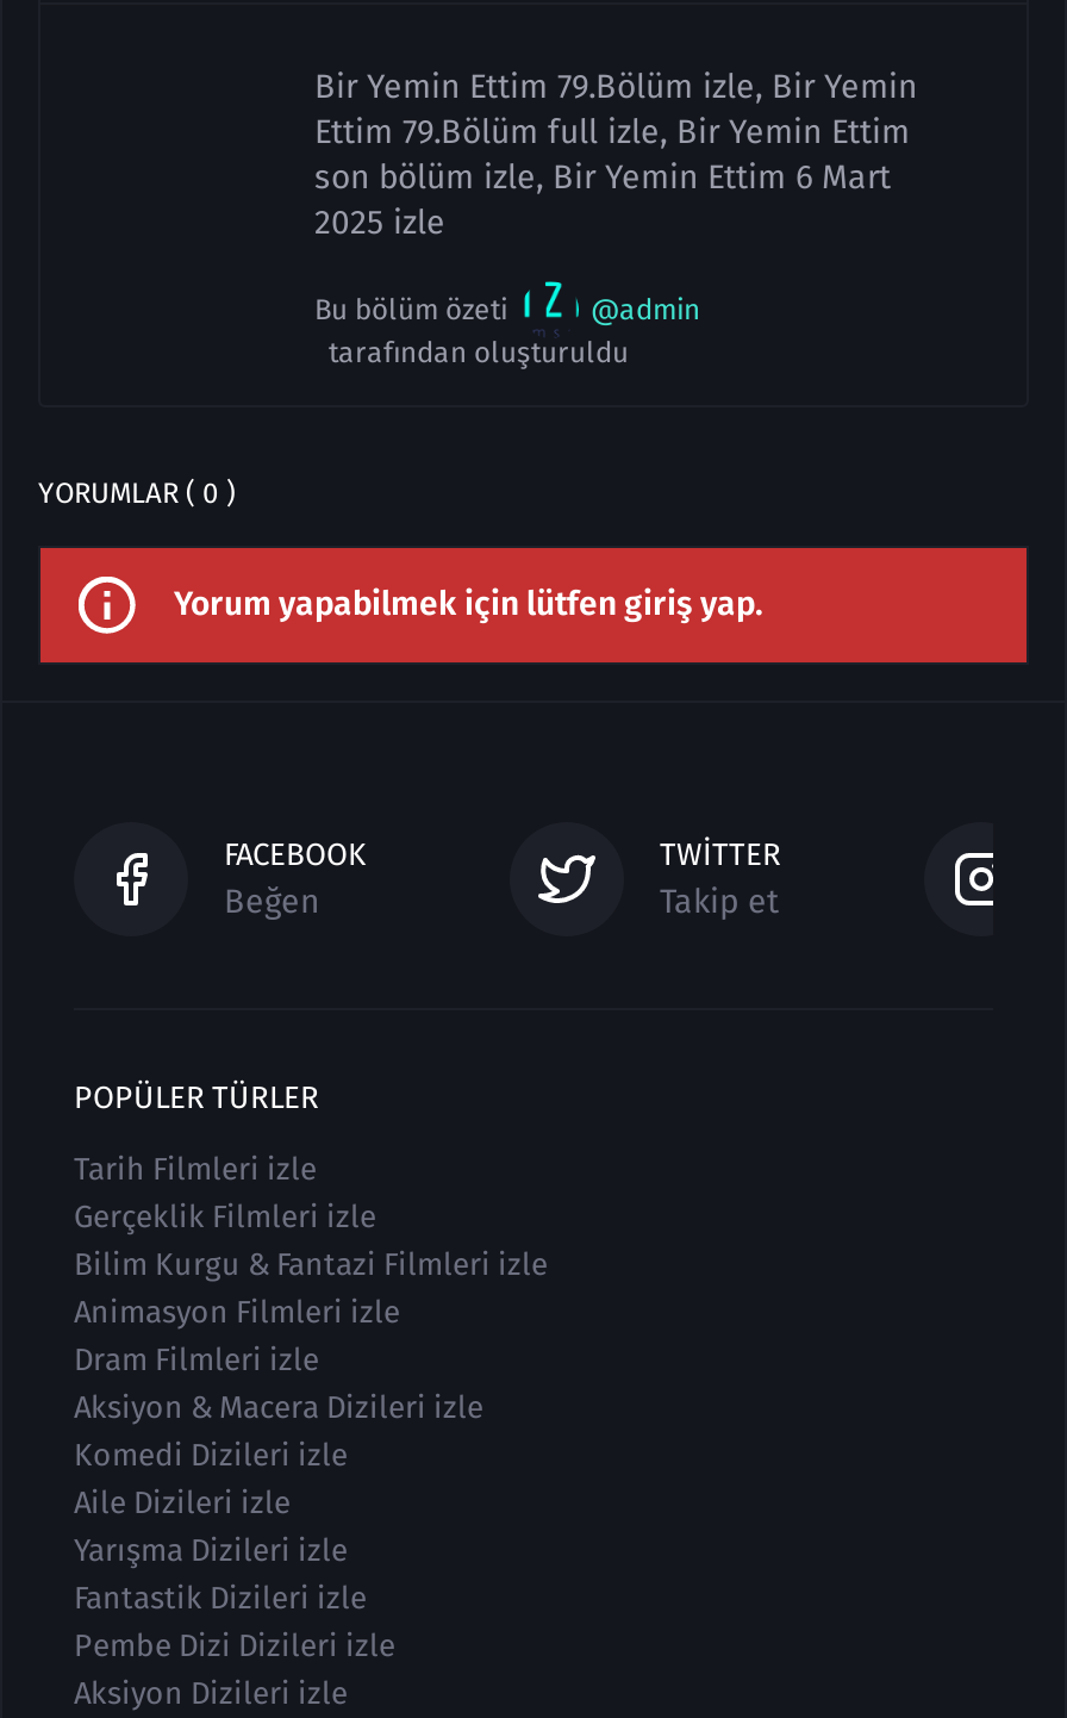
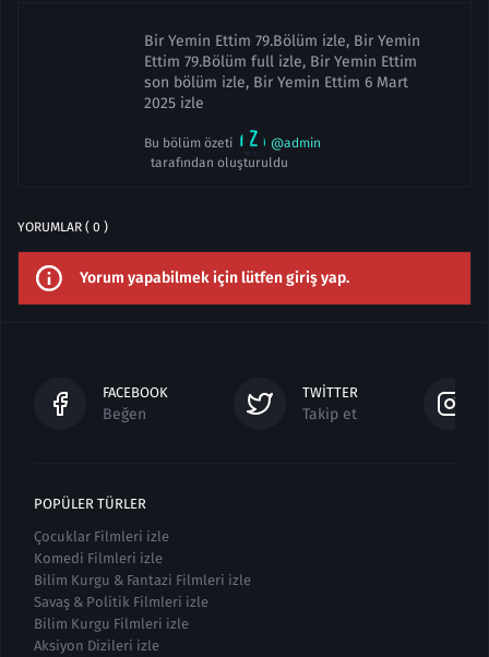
[74,1151,317,1187] Tarih Filmleri izle -> [34,528,169,545] Çocuklar Filmleri izle
[74,1199,376,1234] Gerçeklik Filmleri izle -> [34,550,163,566] Komedi Filmleri izle
[74,1294,483,1663] Animasyon Filmleri izle | Dram Filmleri izle | Aksiyon & Macera Dizileri izle | Komedi Dizileri izle | Aile Dizileri izle | Yarışma Dizileri izle | Fantastik Dizileri izle | Pembe Dizi Dizileri izle -> [34,594,208,632] Savaş & Politik Filmleri izle | Bilim Kurgu Filmleri izle

